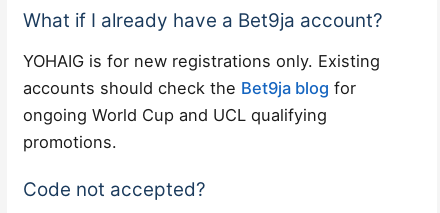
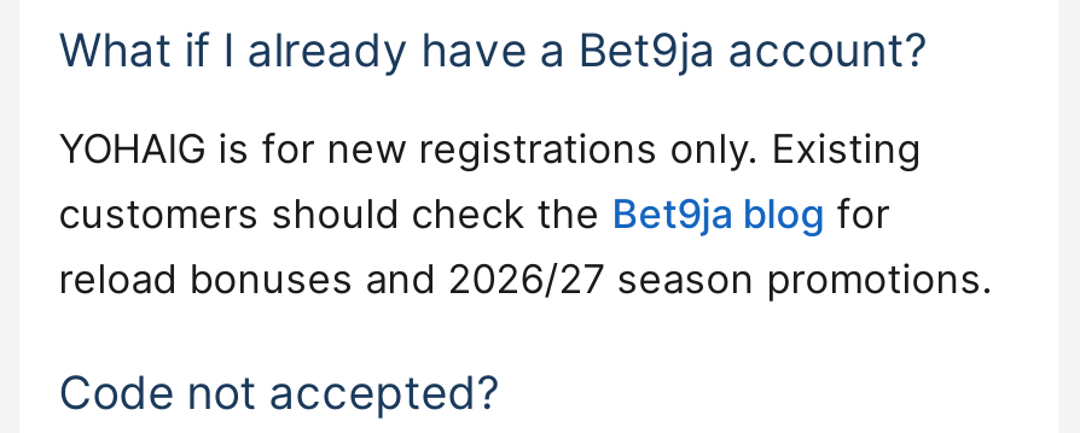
[23,78,356,152] accounts should check the Bet9ja blog for | ongoing World Cup and UCL qualifying | promotions. -> [59,189,994,303] customers should check the Bet9ja blog for | reload bonuses and 2026/27 season promotions.

